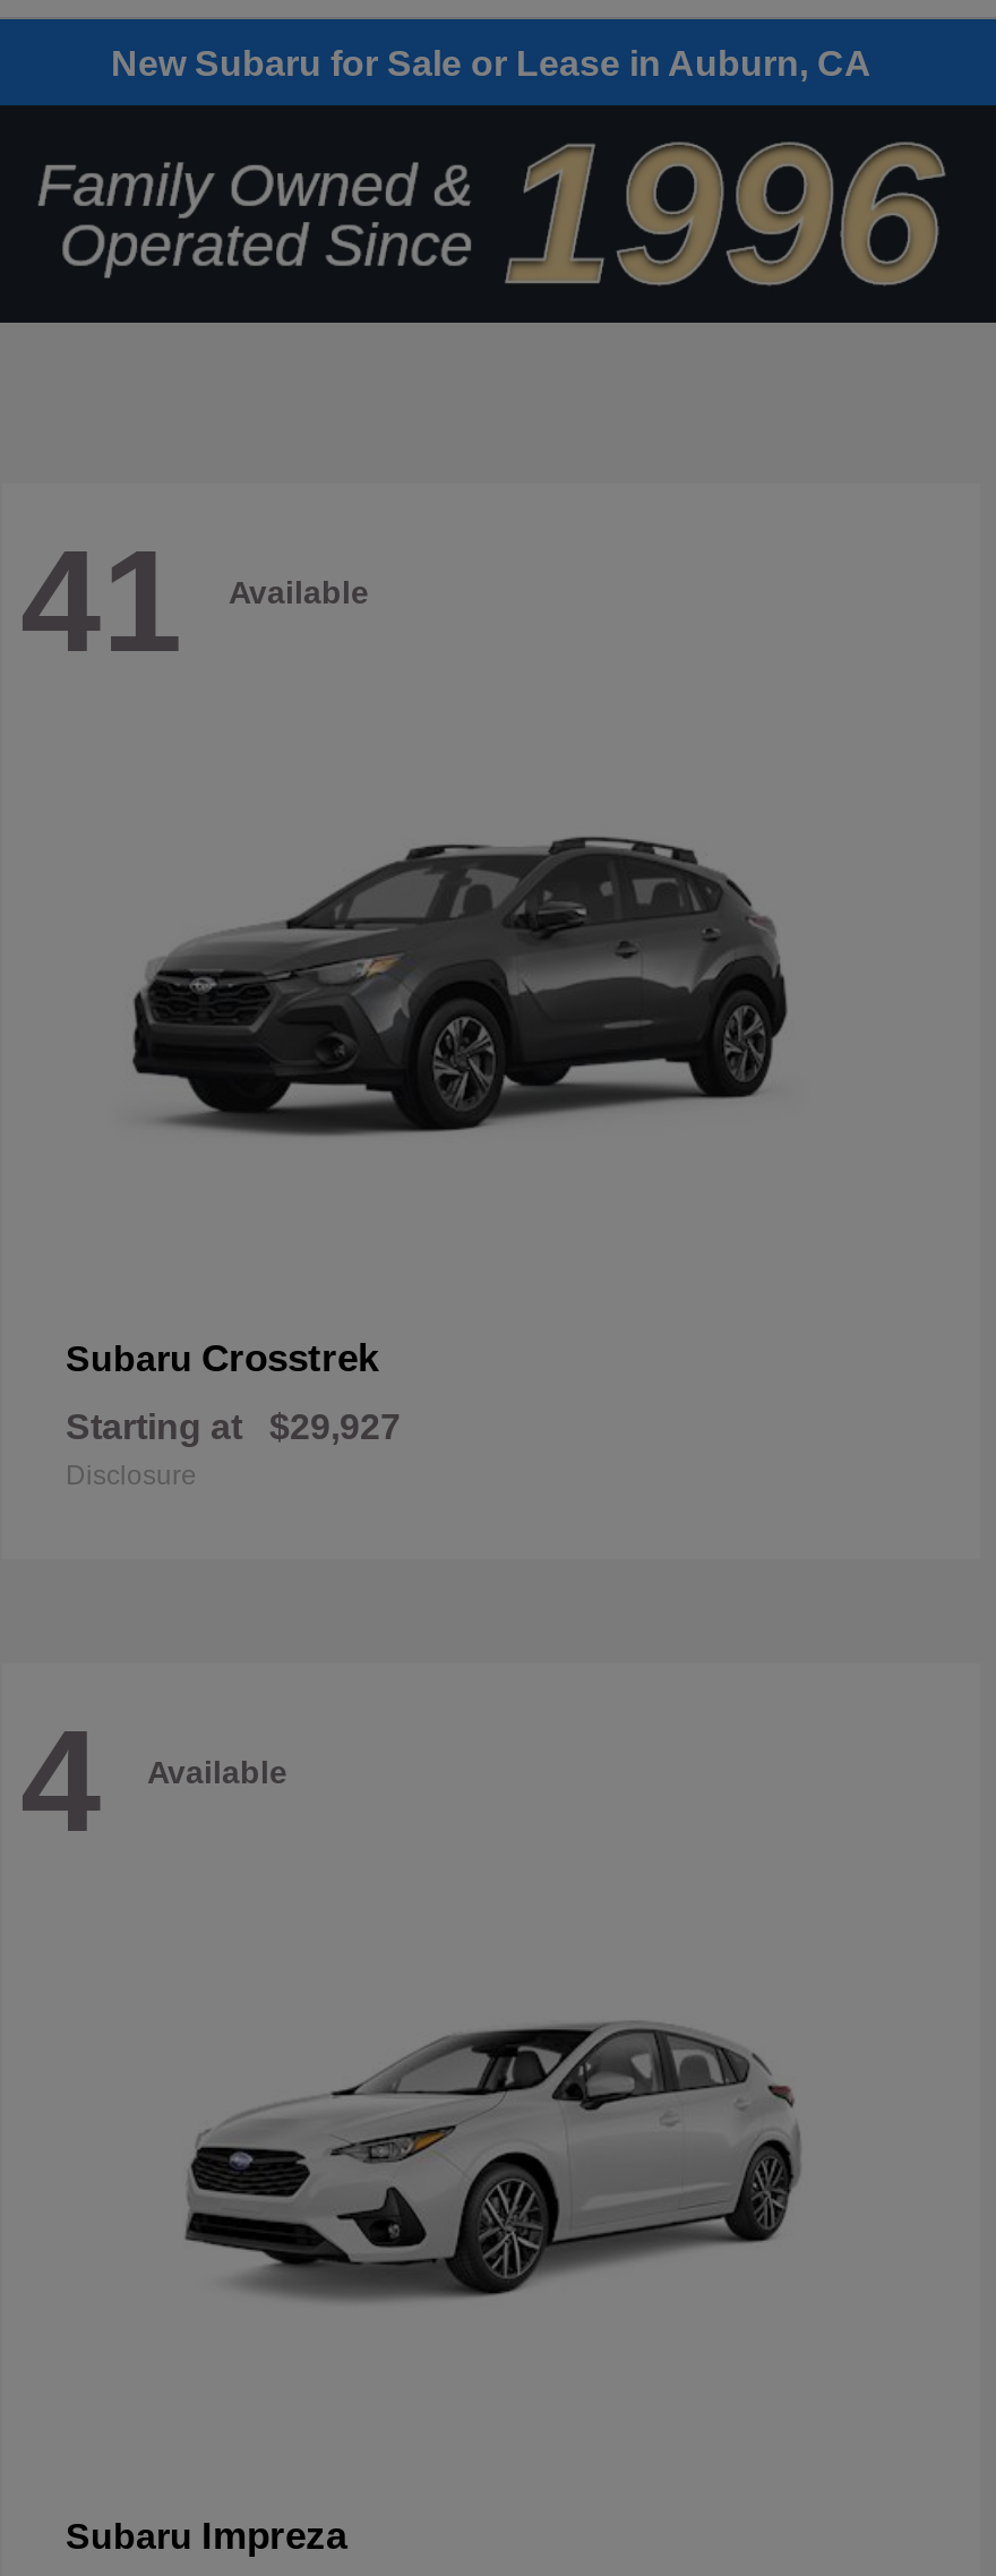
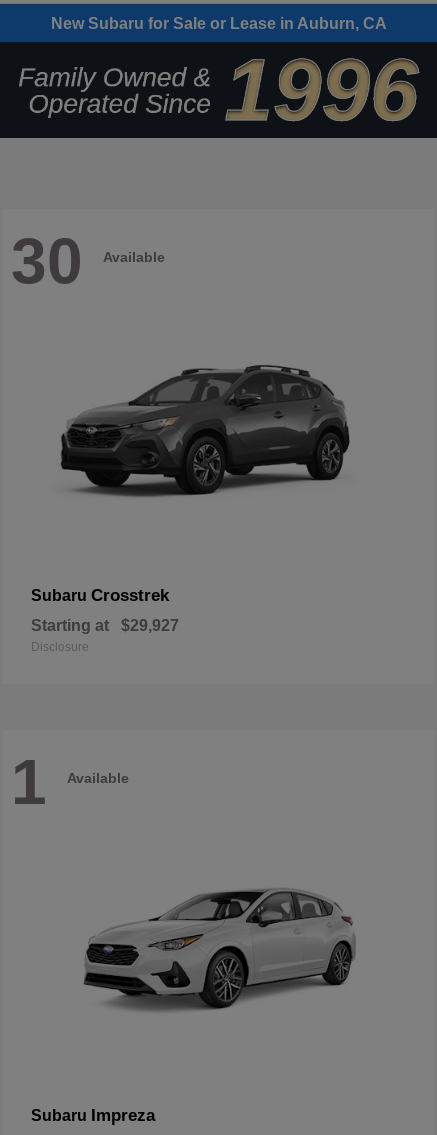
[20,520,369,683] 41 Available -> [11,225,165,297] 30 Available
[20,1700,287,1863] 4 Available -> [11,746,129,818] 1 Available

